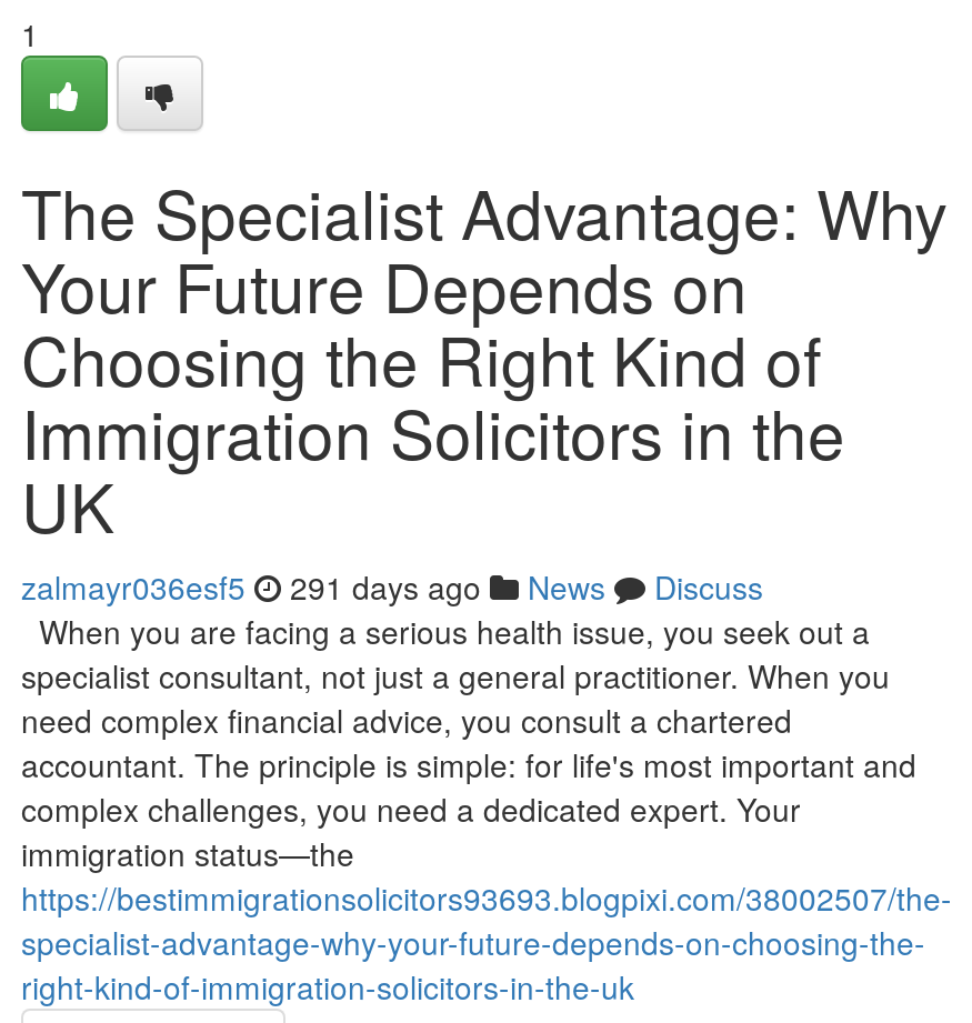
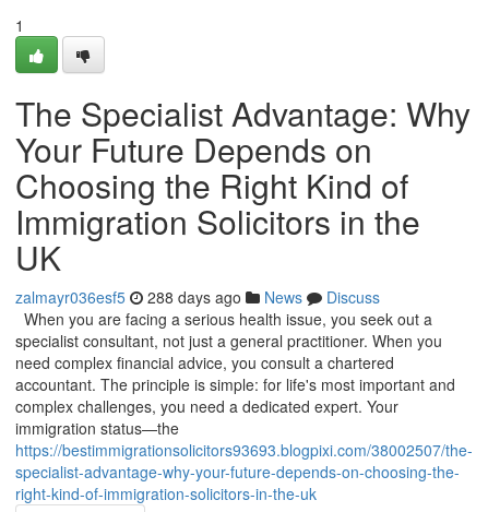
[21,564,763,609] zalmayr036esf5 291 days ago News Discuss -> [15,286,380,308] zalmayr036esf5 288 days ago News Discuss

